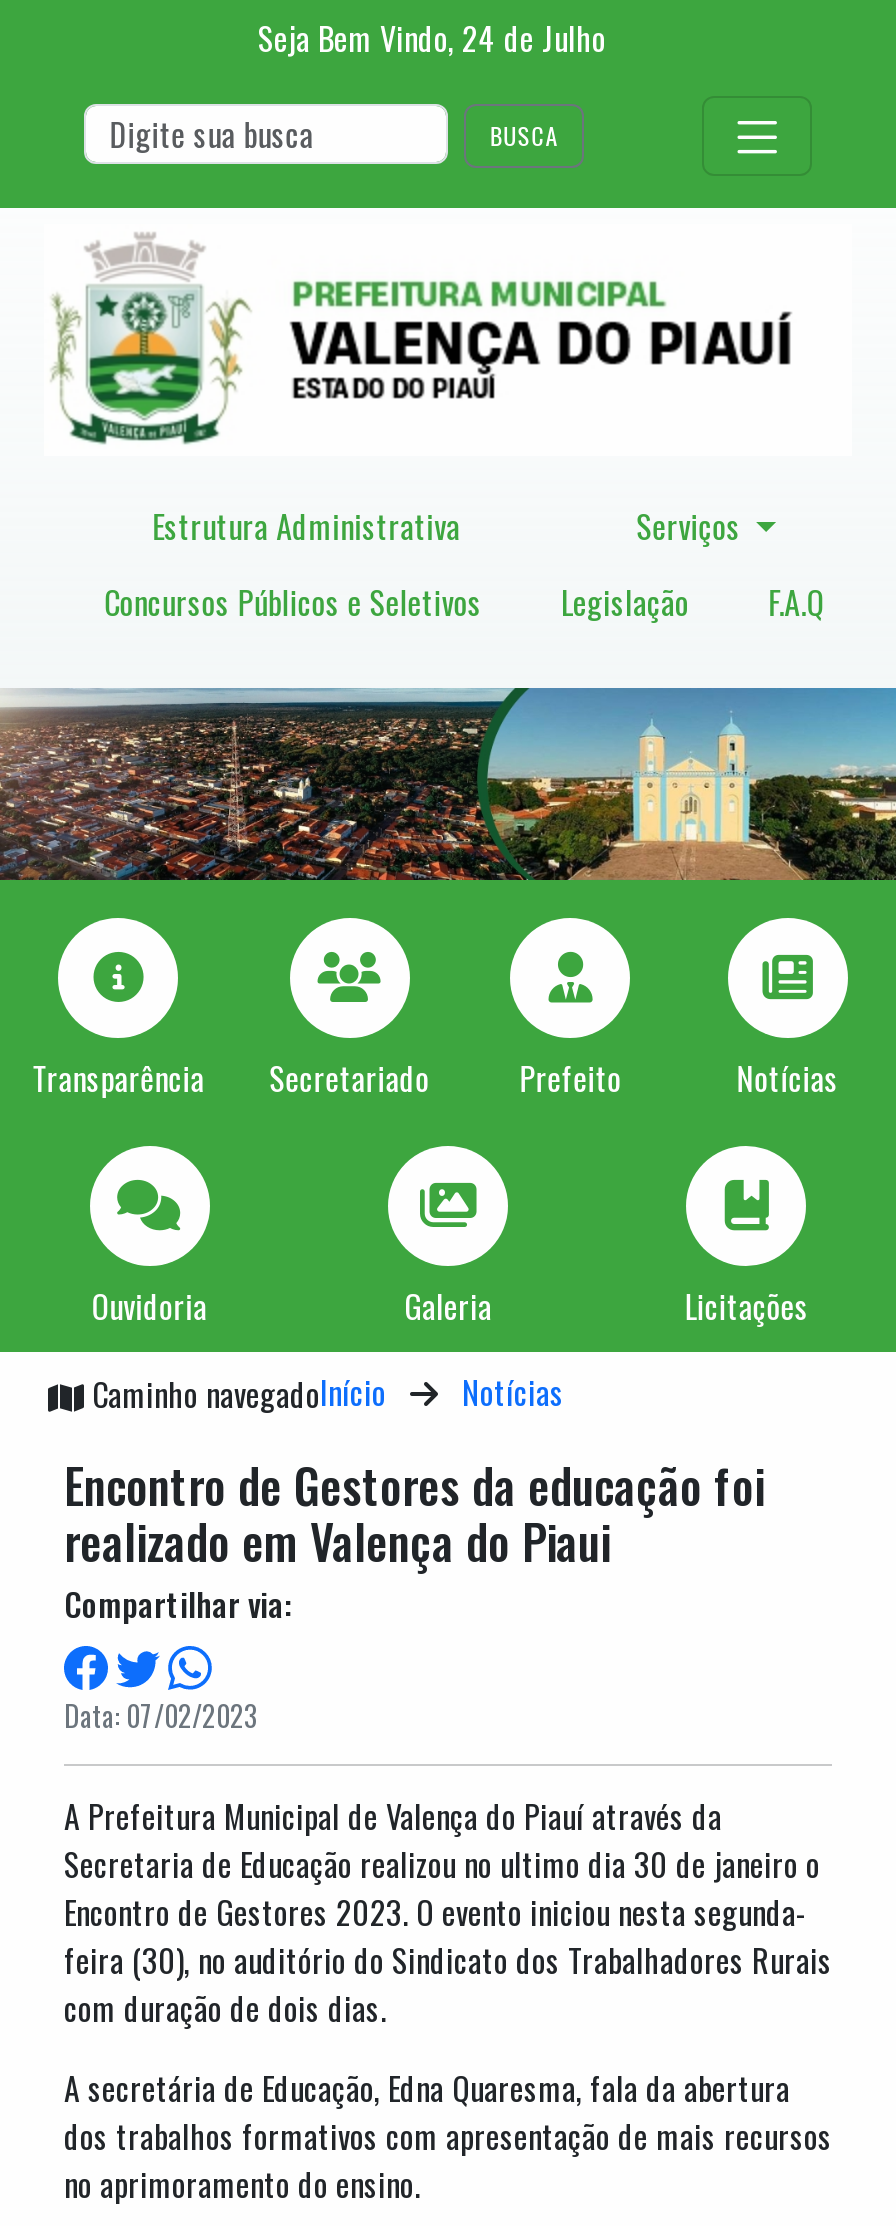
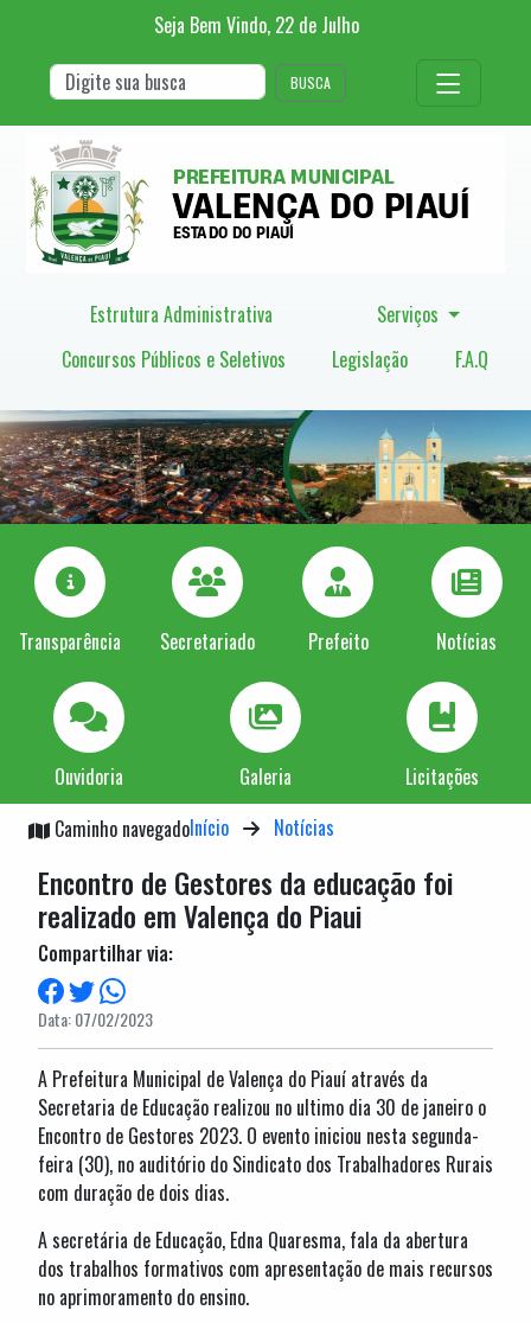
[258,14,606,62] Seja Bem Vindo, 24 de Julho -> [153,11,359,39] Seja Bem Vindo, 22 de Julho

